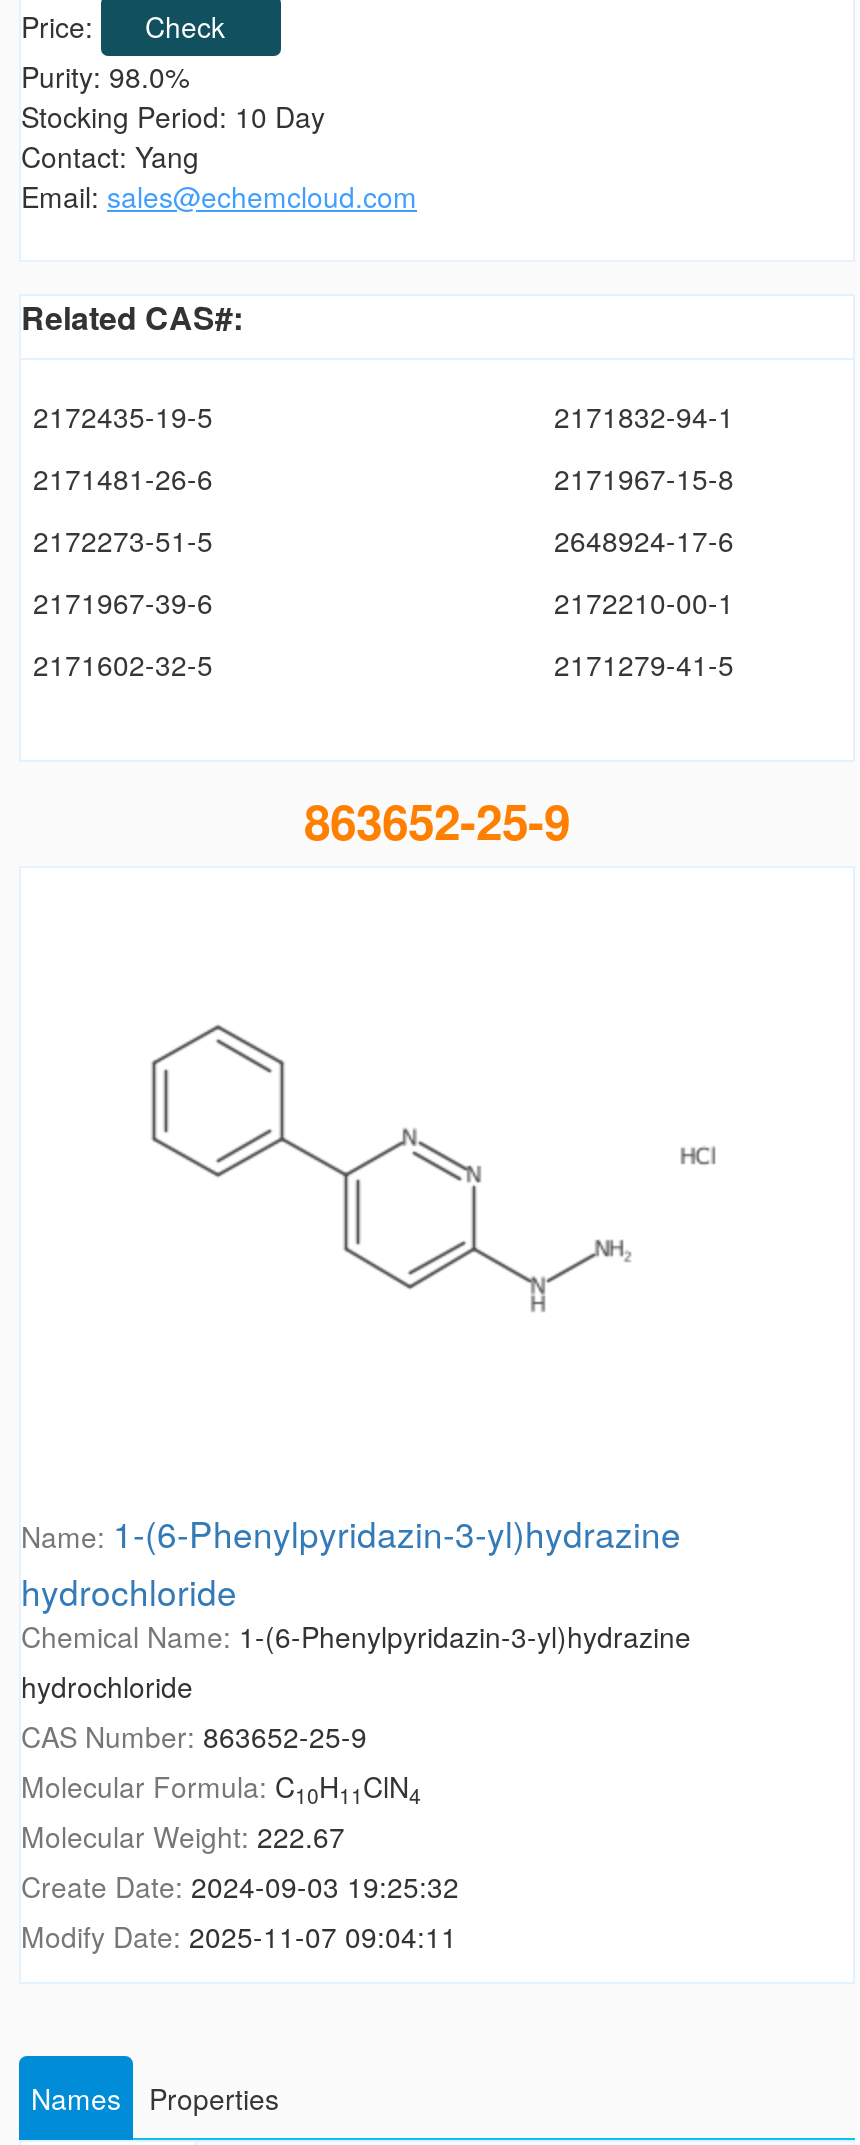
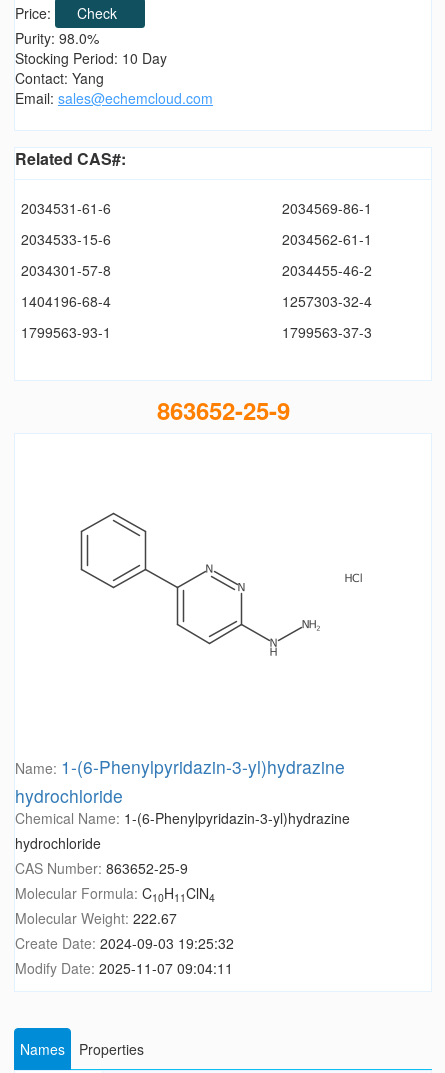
[33,397,213,437] 2172435-19-5 -> [21,198,111,218] 2034531-61-6
[554,397,734,437] 2171832-94-1 -> [281,198,371,218] 2034569-86-1
[33,459,213,499] 2171481-26-6 -> [21,229,111,249] 2034533-15-6
[554,459,734,499] 2171967-15-8 -> [281,229,371,249] 2034562-61-1
[33,521,213,561] 2172273-51-5 -> [21,260,111,280] 2034301-57-8
[554,521,734,561] 2648924-17-6 -> [281,260,371,280] 2034455-46-2
[33,583,213,623] 2171967-39-6 -> [21,291,111,311] 1404196-68-4
[554,583,734,623] 2172210-00-1 -> [281,291,371,311] 1257303-32-4
[33,645,213,685] 2171602-32-5 -> [21,322,111,342] 1799563-93-1
[554,645,734,685] 2171279-41-5 -> [281,322,371,342] 1799563-37-3

